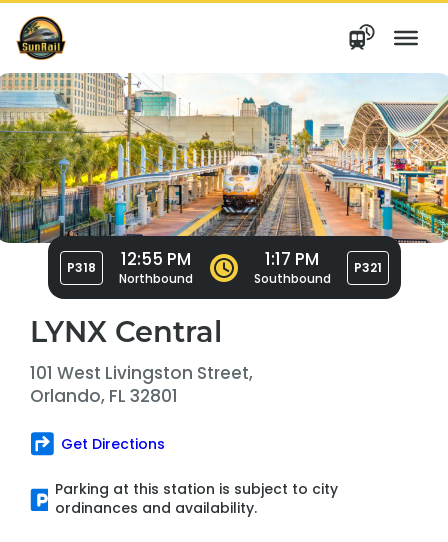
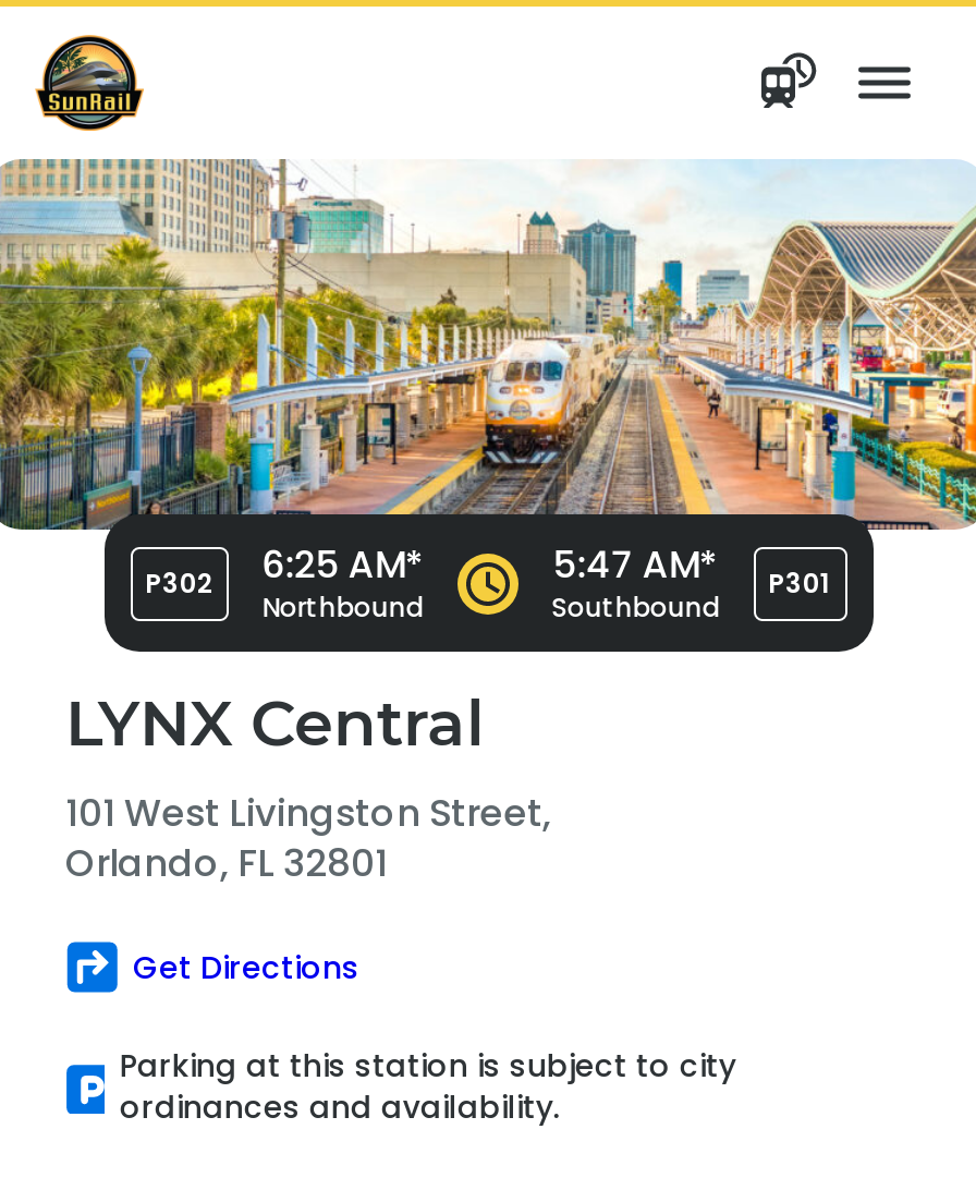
[66,247,191,276] P318 | 12:55 PM -> [145,539,424,601] P302 | 6:25 AM*
[265,247,381,276] P321 | 1:17 PM -> [553,539,831,601] P301 | 5:47 AM*

